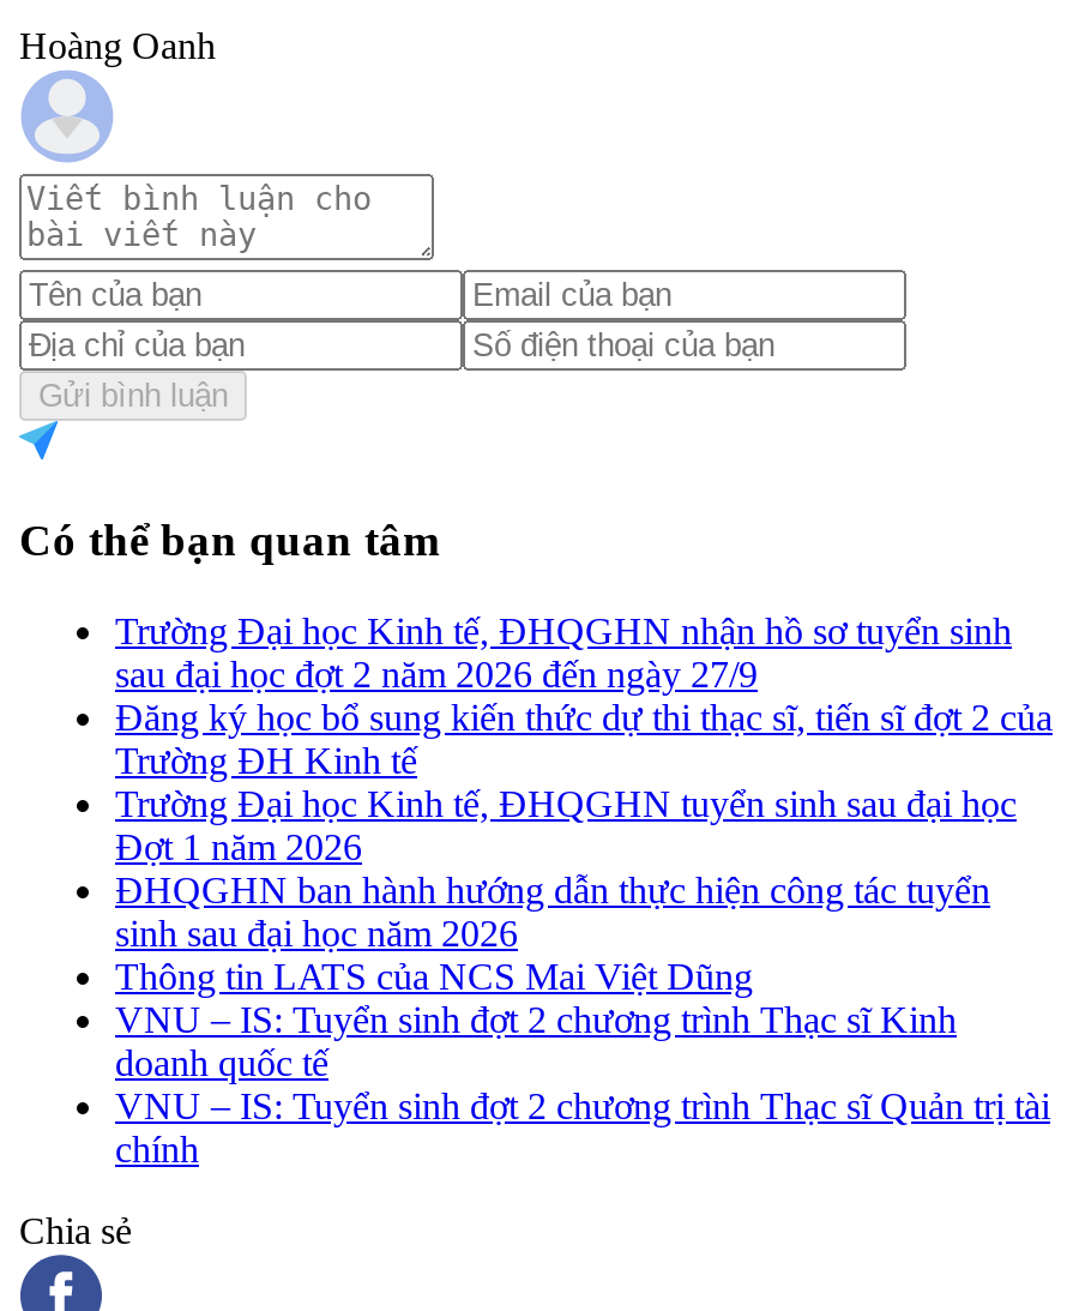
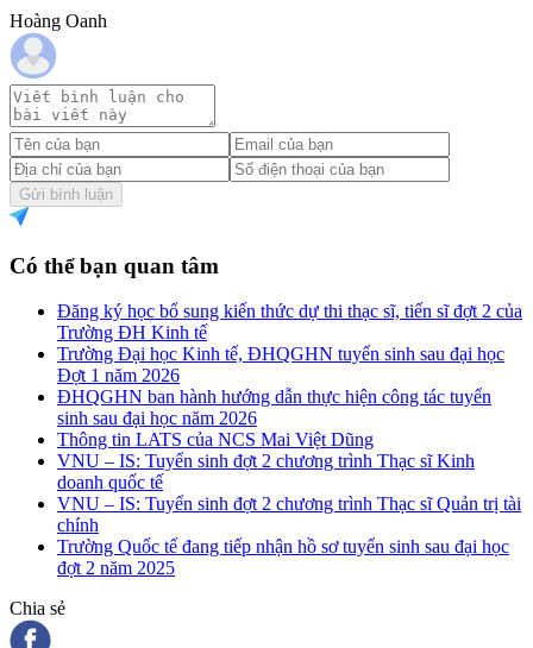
[115,611,1012,695] Trường Đại học Kinh tế, ĐHQGHN nhận hồ sơ tuyển sinh | sau đại học đợt 2 năm 2026 đến ngày 27/9 -> none
moved [115,697,1053,1170] -> [57,301,522,535]: Đăng ký học bổ sung kiến thức dự thi thạc sĩ, tiến sĩ đợt 2 của | Trường ĐH Kinh tế | Trường Đại học Kinh tế, ĐHQGHN tuyển sinh sau đại học | ... | VNU – IS: Tuyển sinh đợt 2 chương trình Thạc sĩ Quản trị tài | chính
none -> [57,536,509,578] Trường Quốc tế đang tiếp nhận hồ sơ tuyển sinh sau đại học | đợt 2 năm 2025

